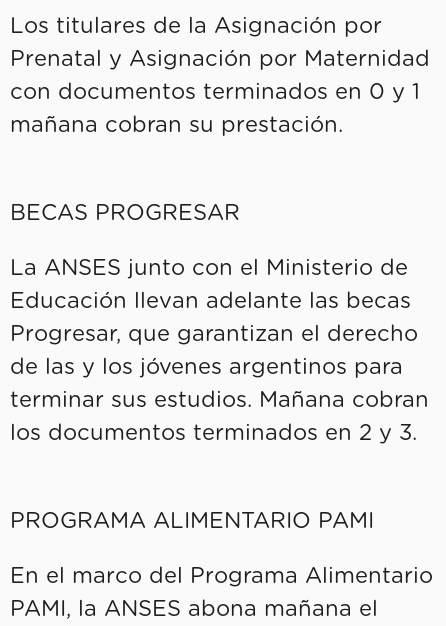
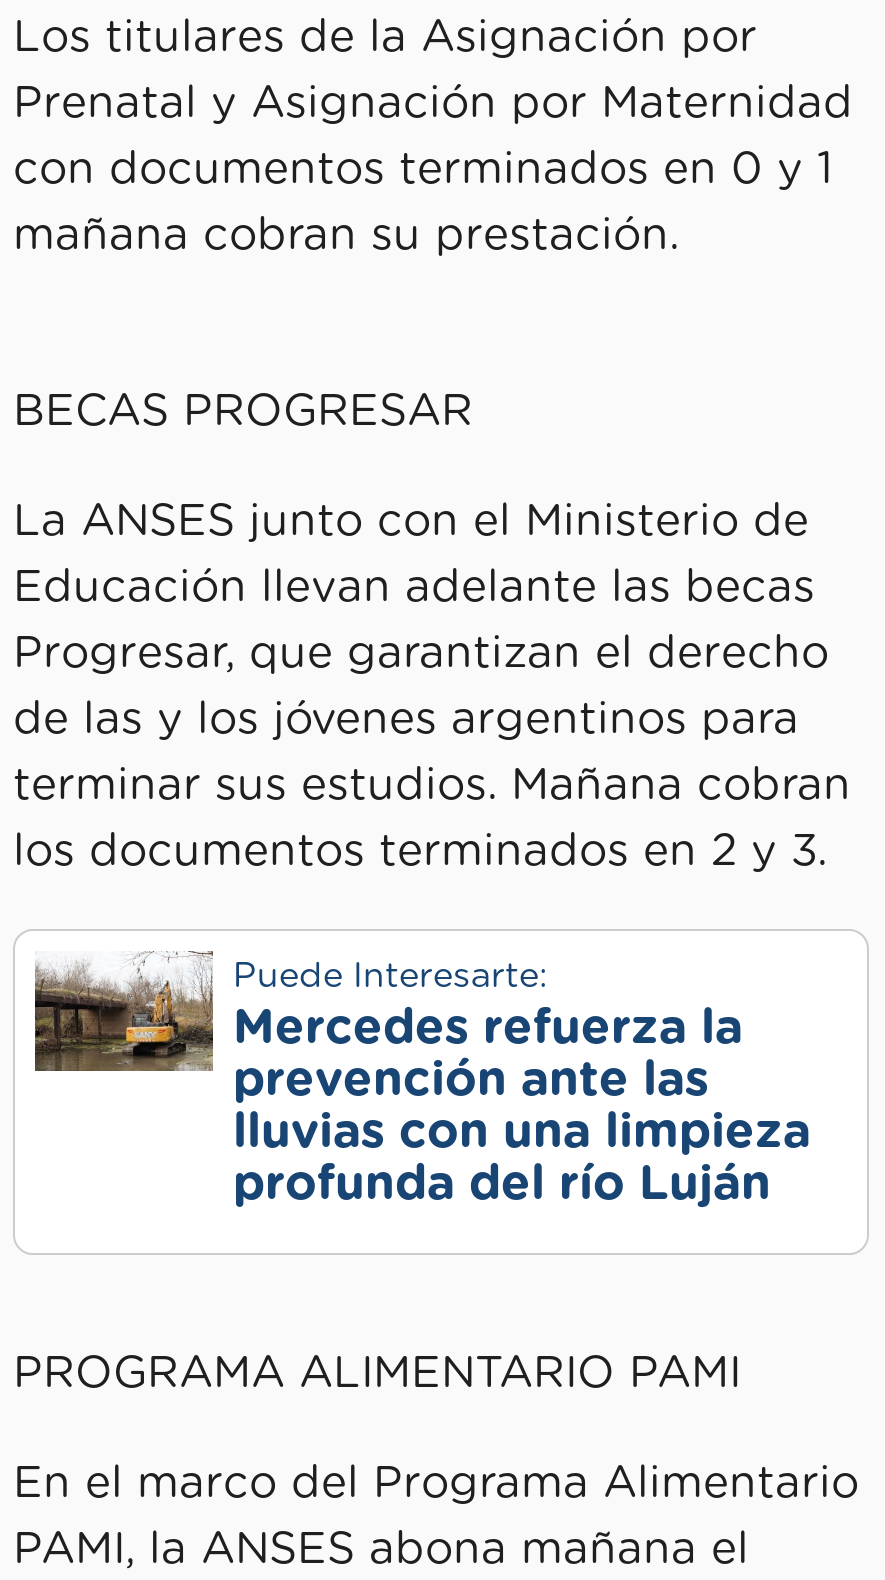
none -> [33,951,811,1209] [image] | Puede Interesarte: | Mercedes refuerza la | prevención ante las | lluvias con una limpieza | profunda del río Luján

